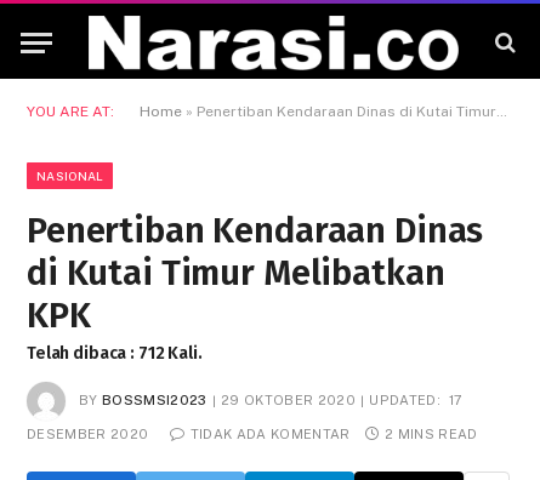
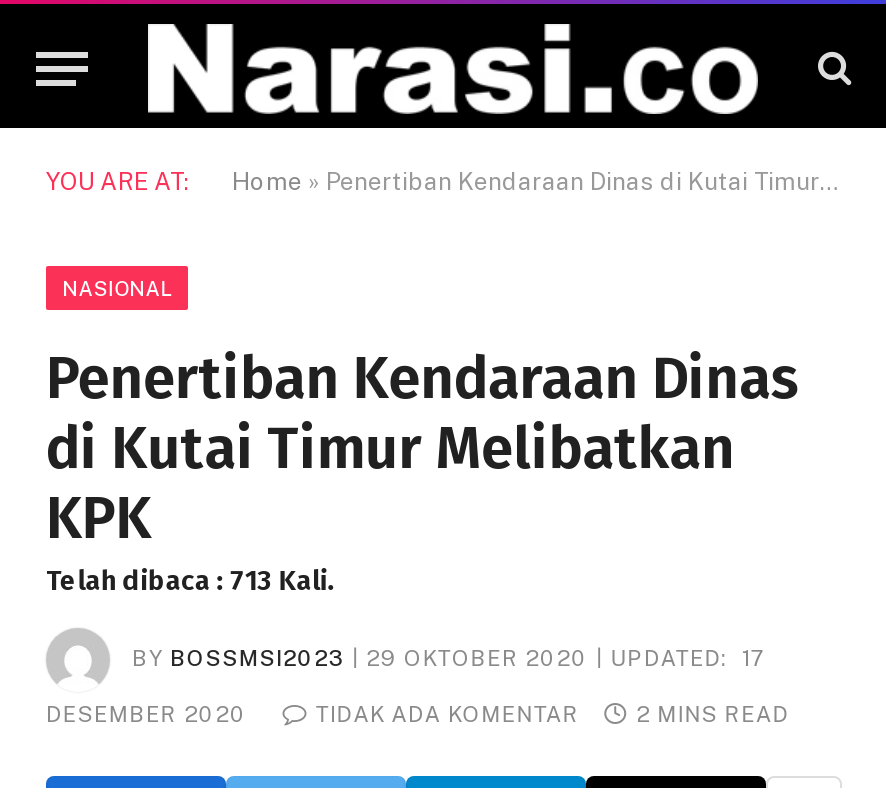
[27,343,202,364] Telah dibaca : 712 Kali. -> [46,564,335,598] Telah dibaca : 713 Kali.

